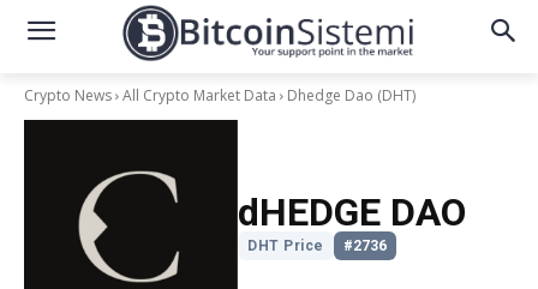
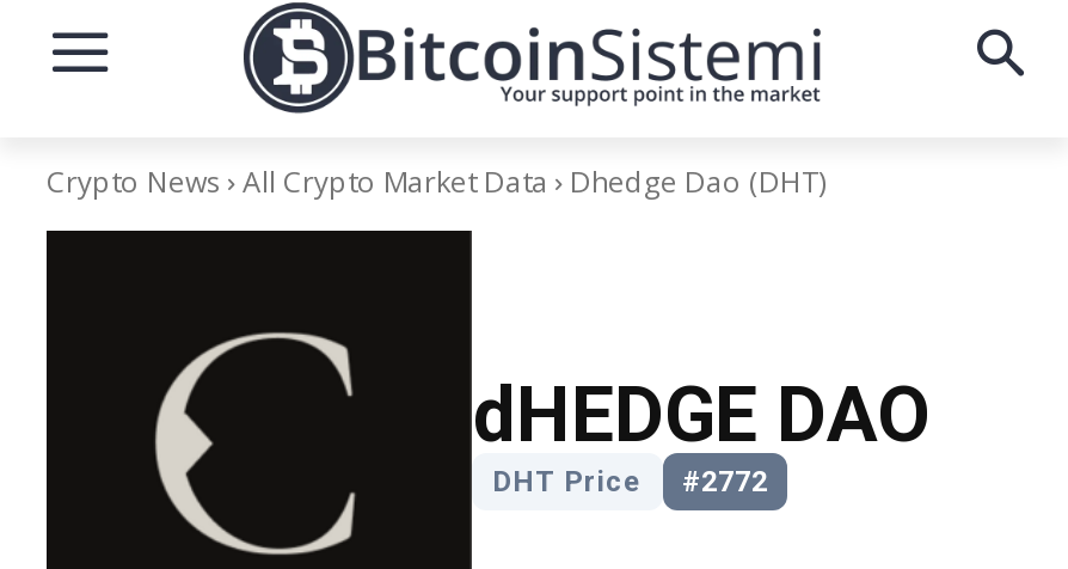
[248,238,387,254] DHT Price #2736 -> [492,465,768,499] DHT Price #2772

